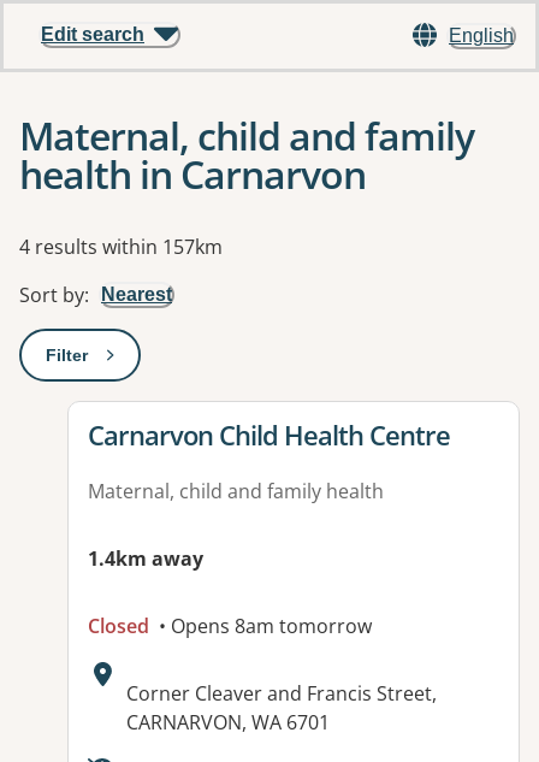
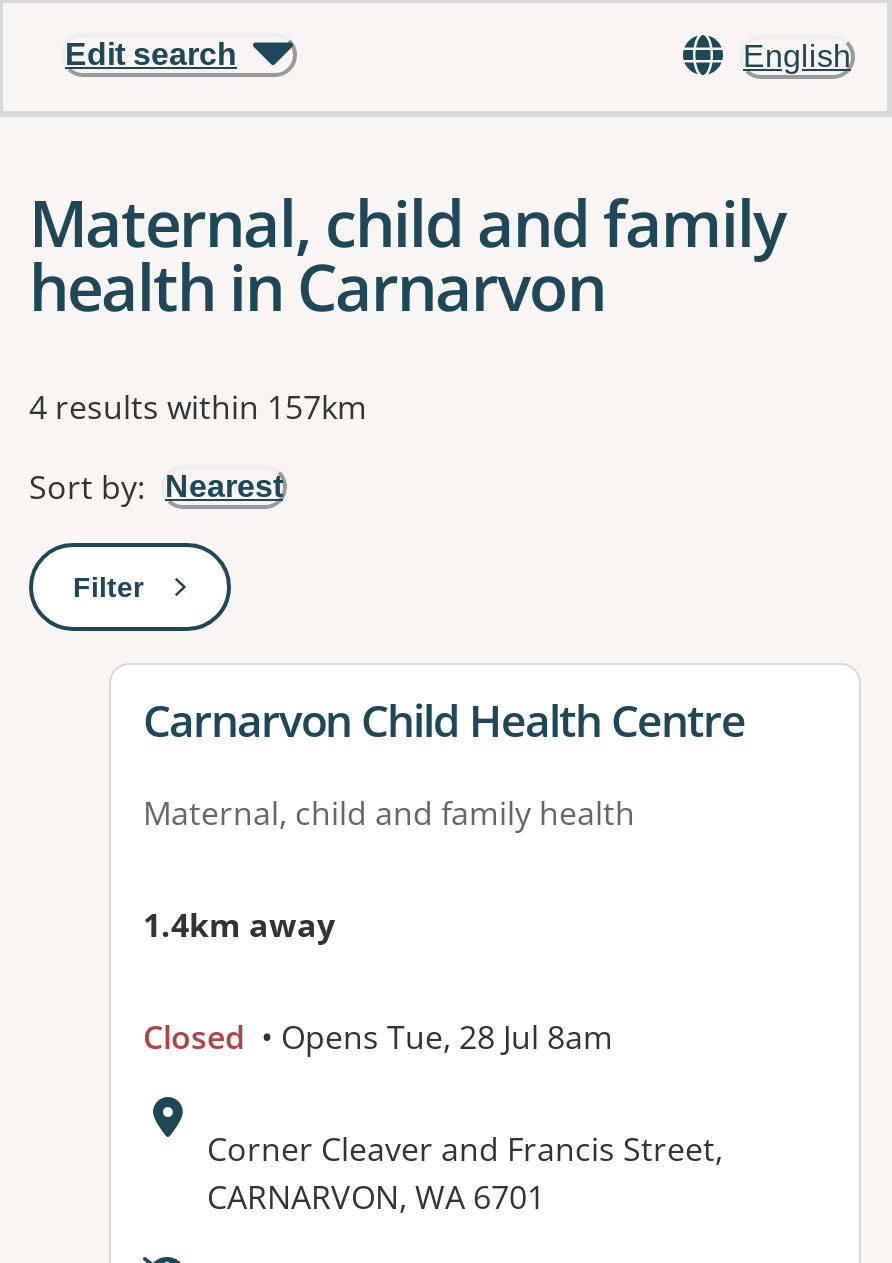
[88,613,372,640] Closed • Opens 8am tomorrow -> [143,1016,613,1060] Closed • Opens Tue, 28 Jul 8am

